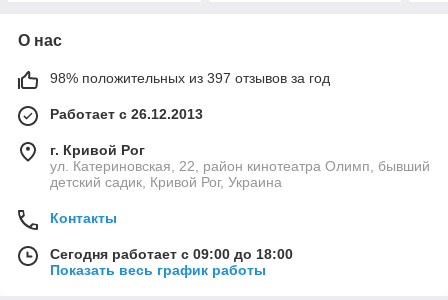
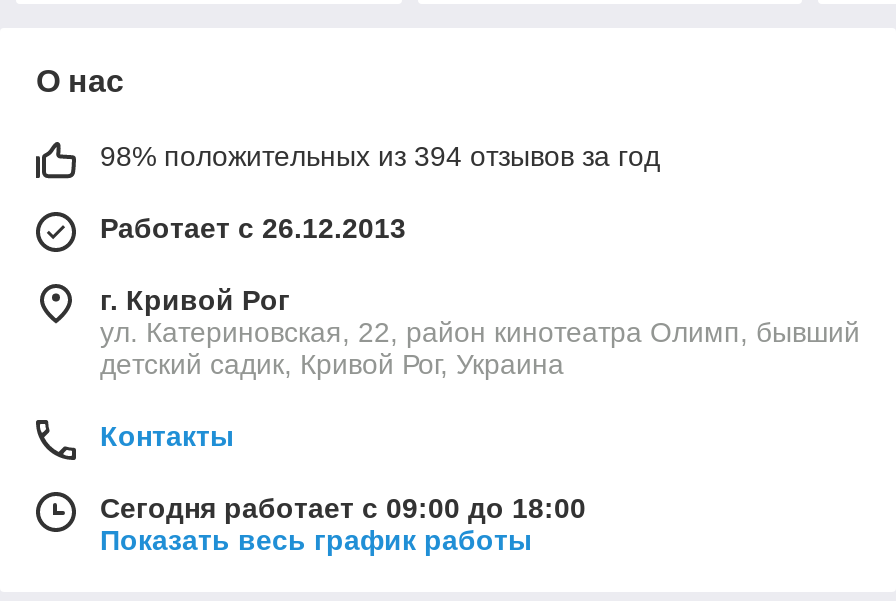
[50,70,330,86] 98% положительных из 397 отзывов за год -> [100,140,660,172] 98% положительных из 394 отзывов за год

